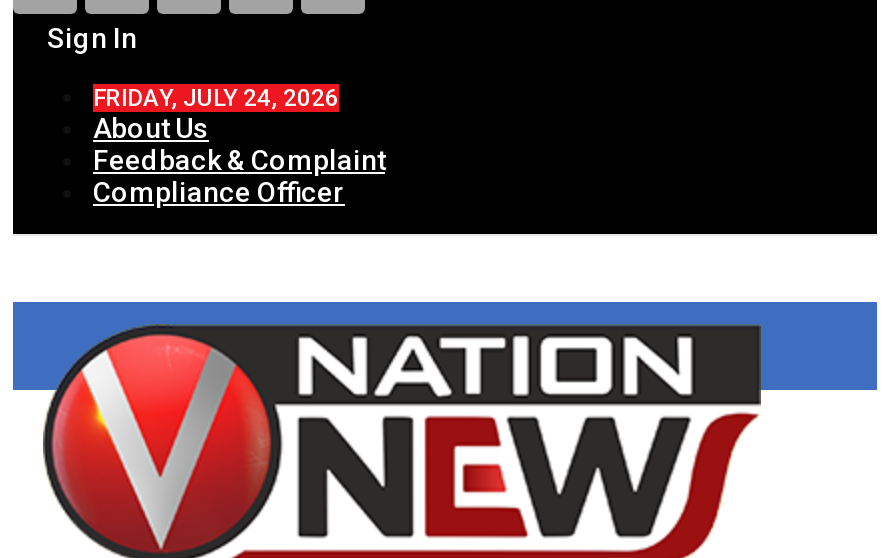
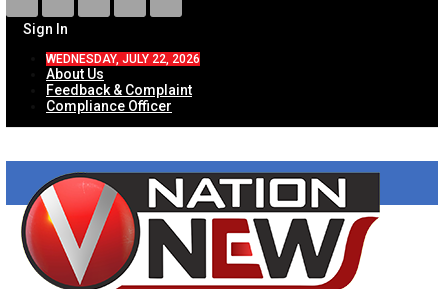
[93,84,339,112] FRIDAY, JULY 24, 2026 -> [46,52,200,66] WEDNESDAY, JULY 22, 2026

